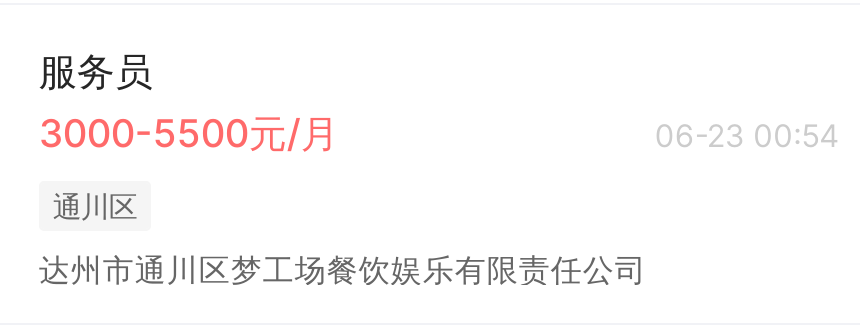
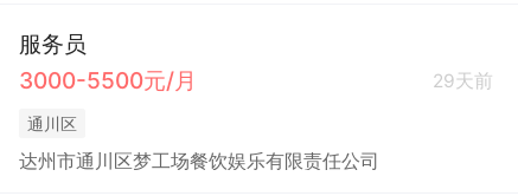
[655,116,839,154] 06-23 00:54 -> [433,69,493,92] 29天前

